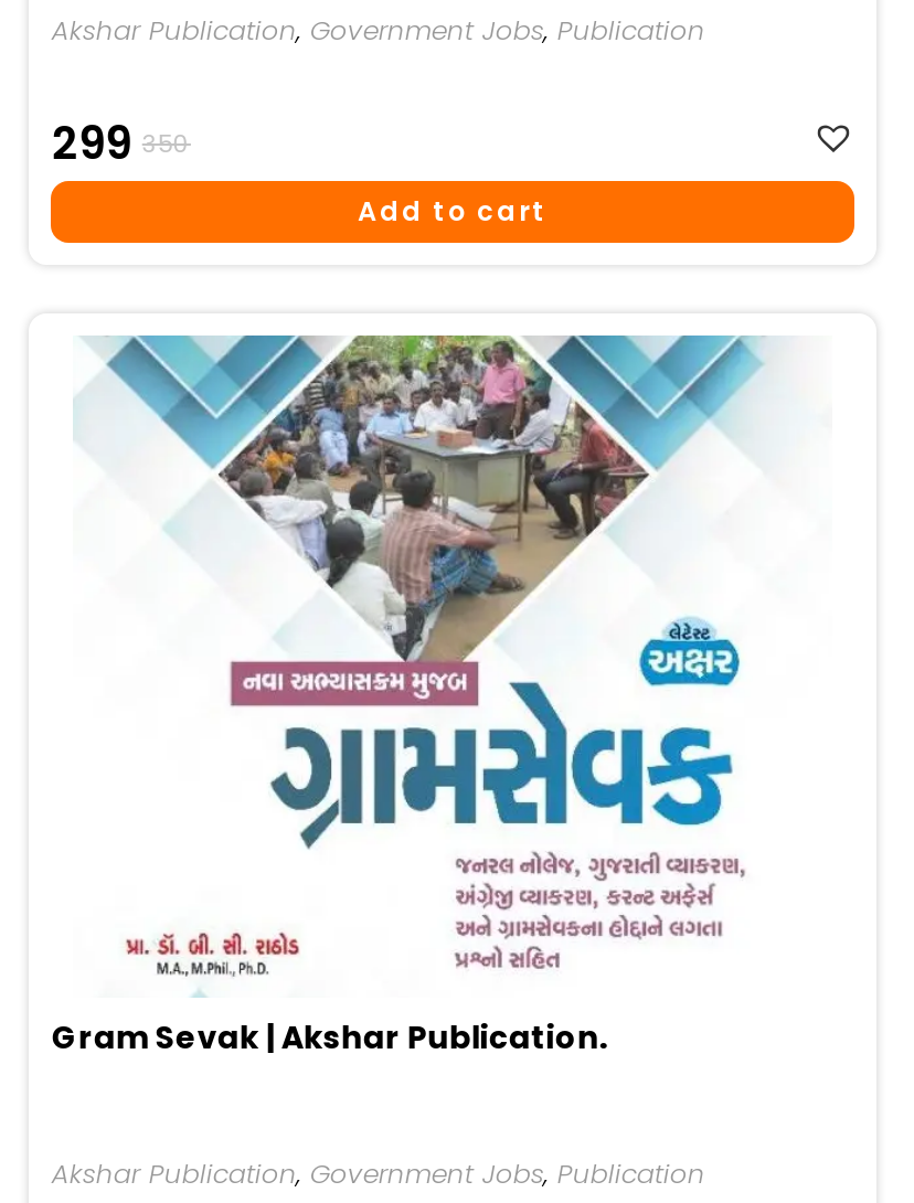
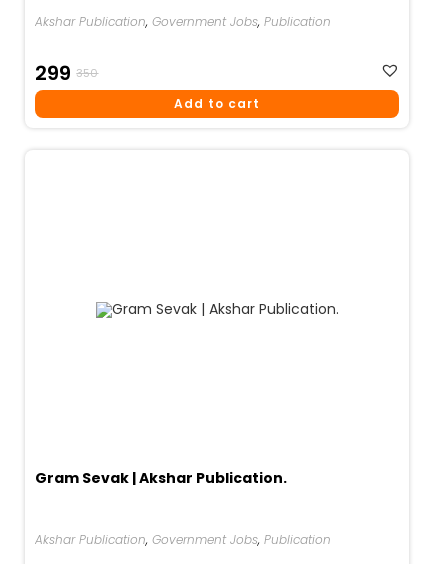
[75,333,775,998] [image] -> none

